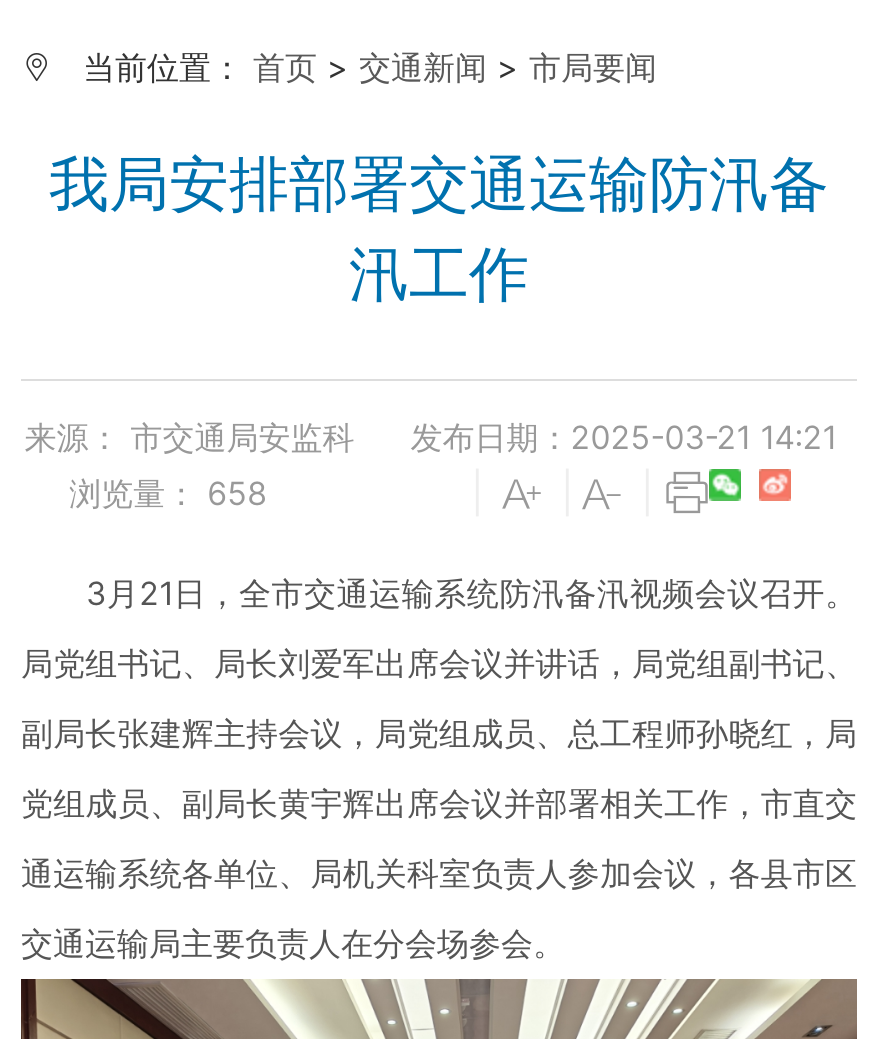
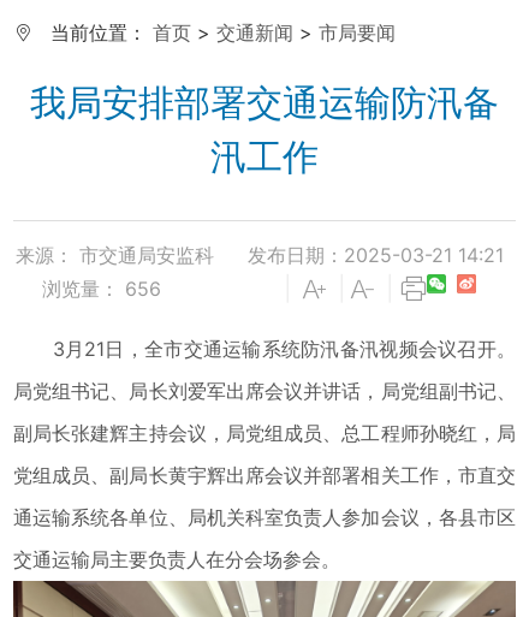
[69,473,267,513] 浏览量：658 -> [42,277,161,301] 浏览量：656

